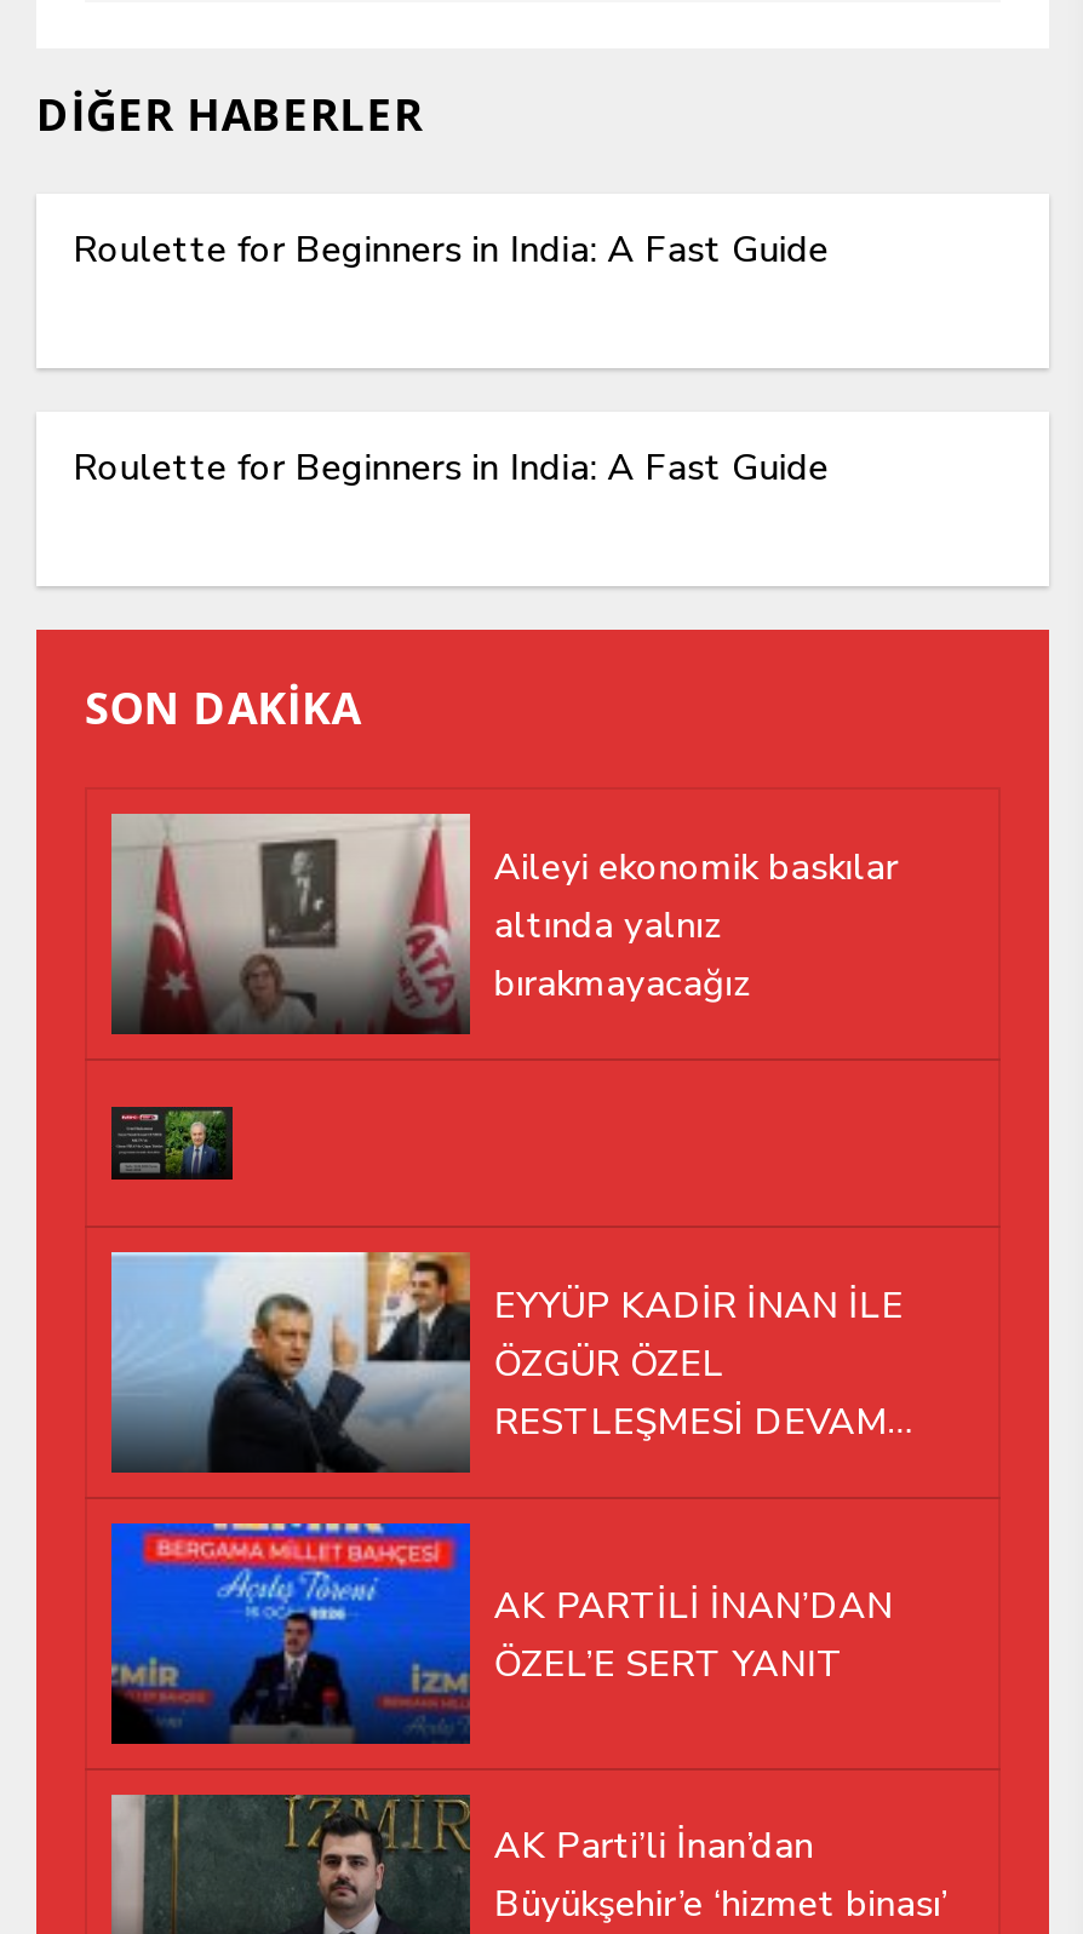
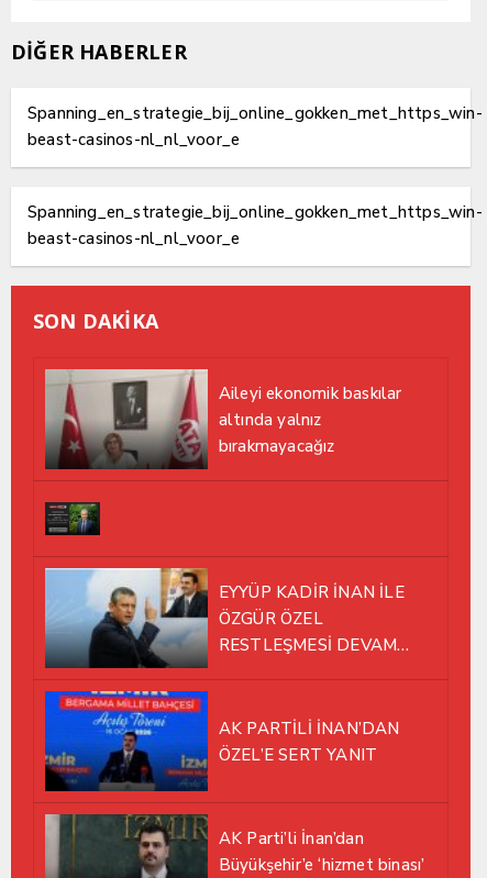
[73,225,829,274] Roulette for Beginners in India: A Fast Guide -> [27,102,482,151] Spanning_en_strategie_bij_online_gokken_met_https_win- | beast-casinos-nl_nl_voor_e
[73,443,829,492] Roulette for Beginners in India: A Fast Guide -> [27,201,482,250] Spanning_en_strategie_bij_online_gokken_met_https_win- | beast-casinos-nl_nl_voor_e

